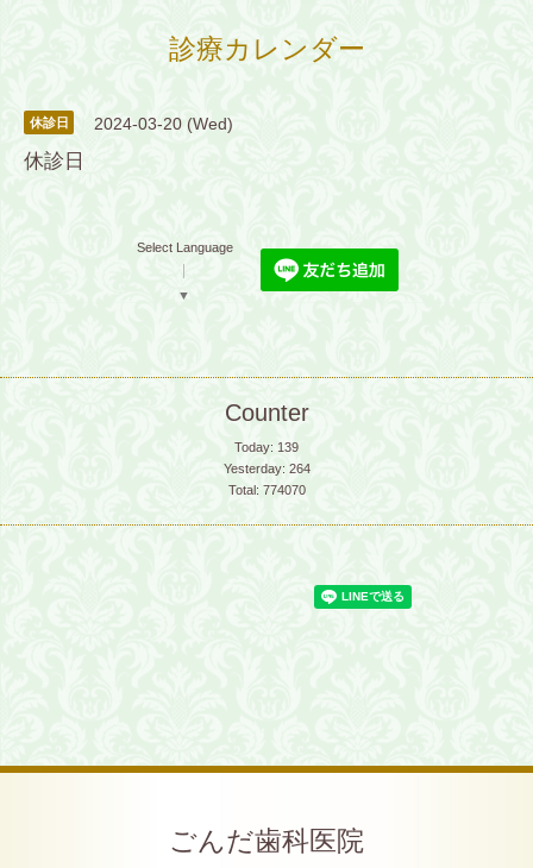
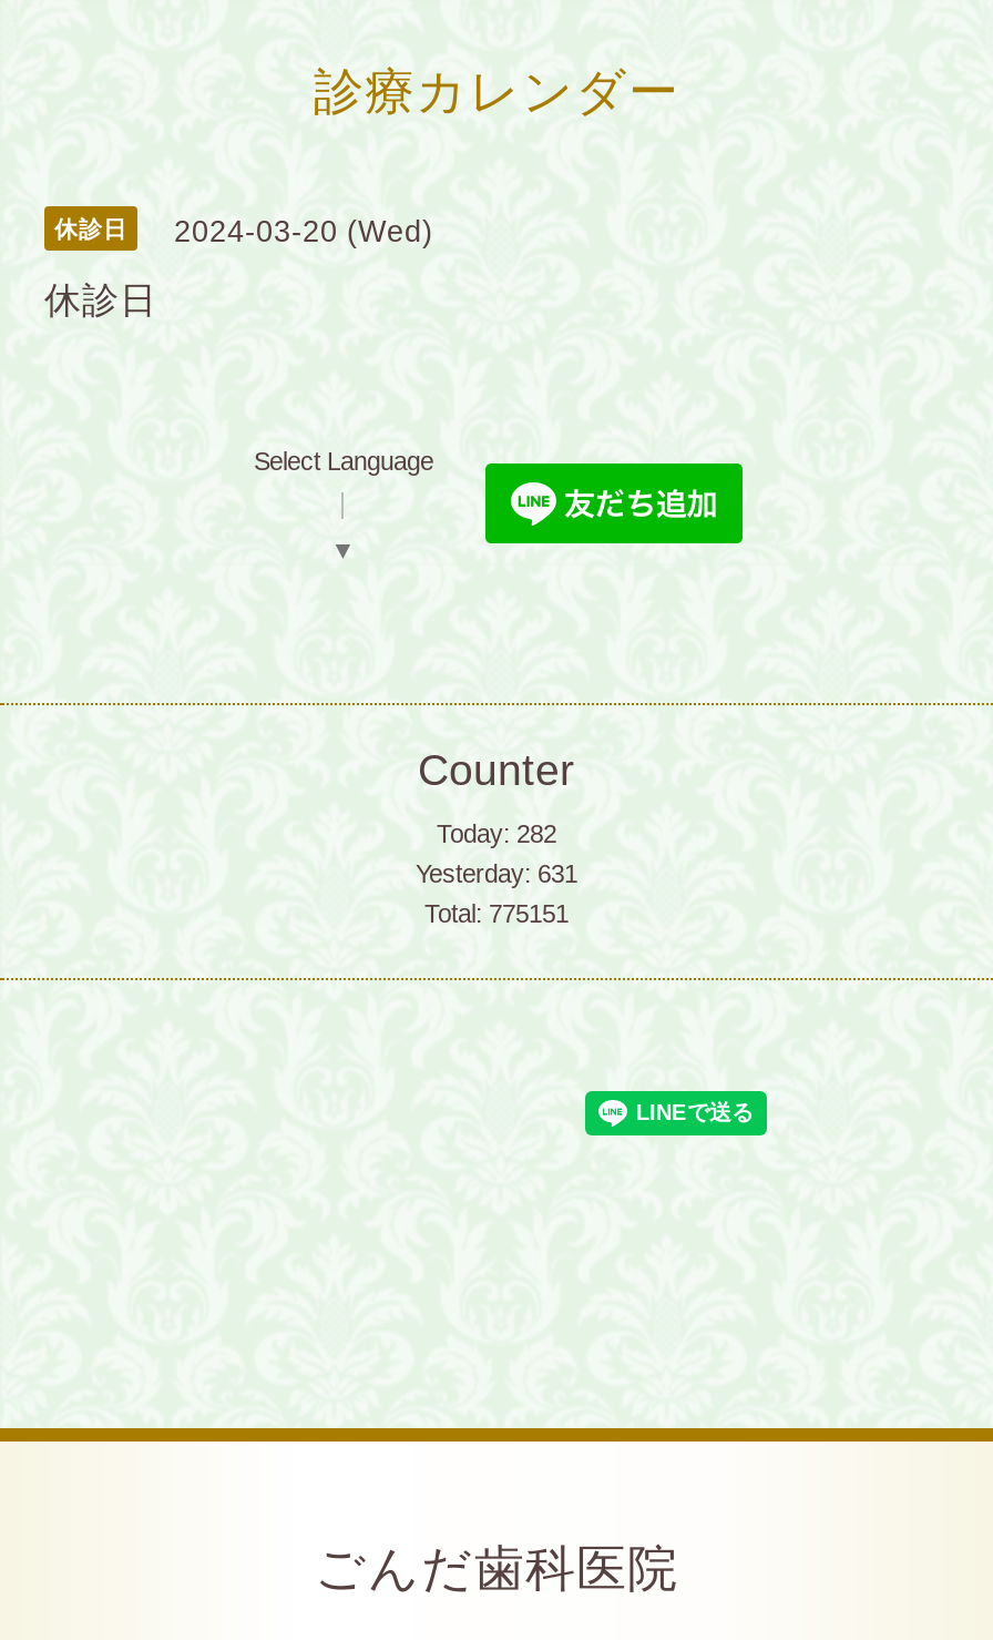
[234,440,299,454] Today: 139 -> [437,820,556,847] Today: 282
[223,461,310,475] Yesterday: 264 -> [416,860,577,887] Yesterday: 631
[228,483,305,497] Total: 774070 -> [424,900,569,927] Total: 775151

